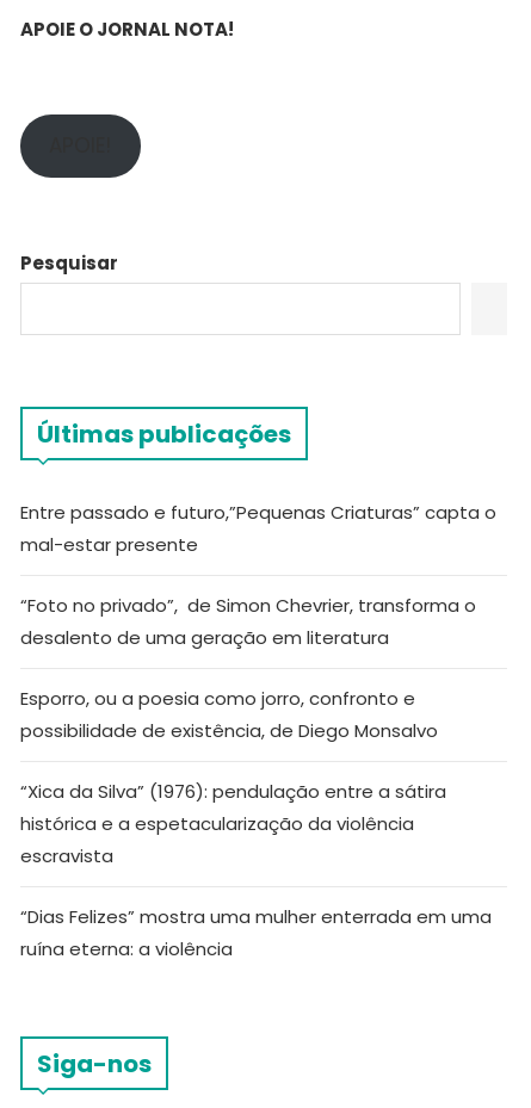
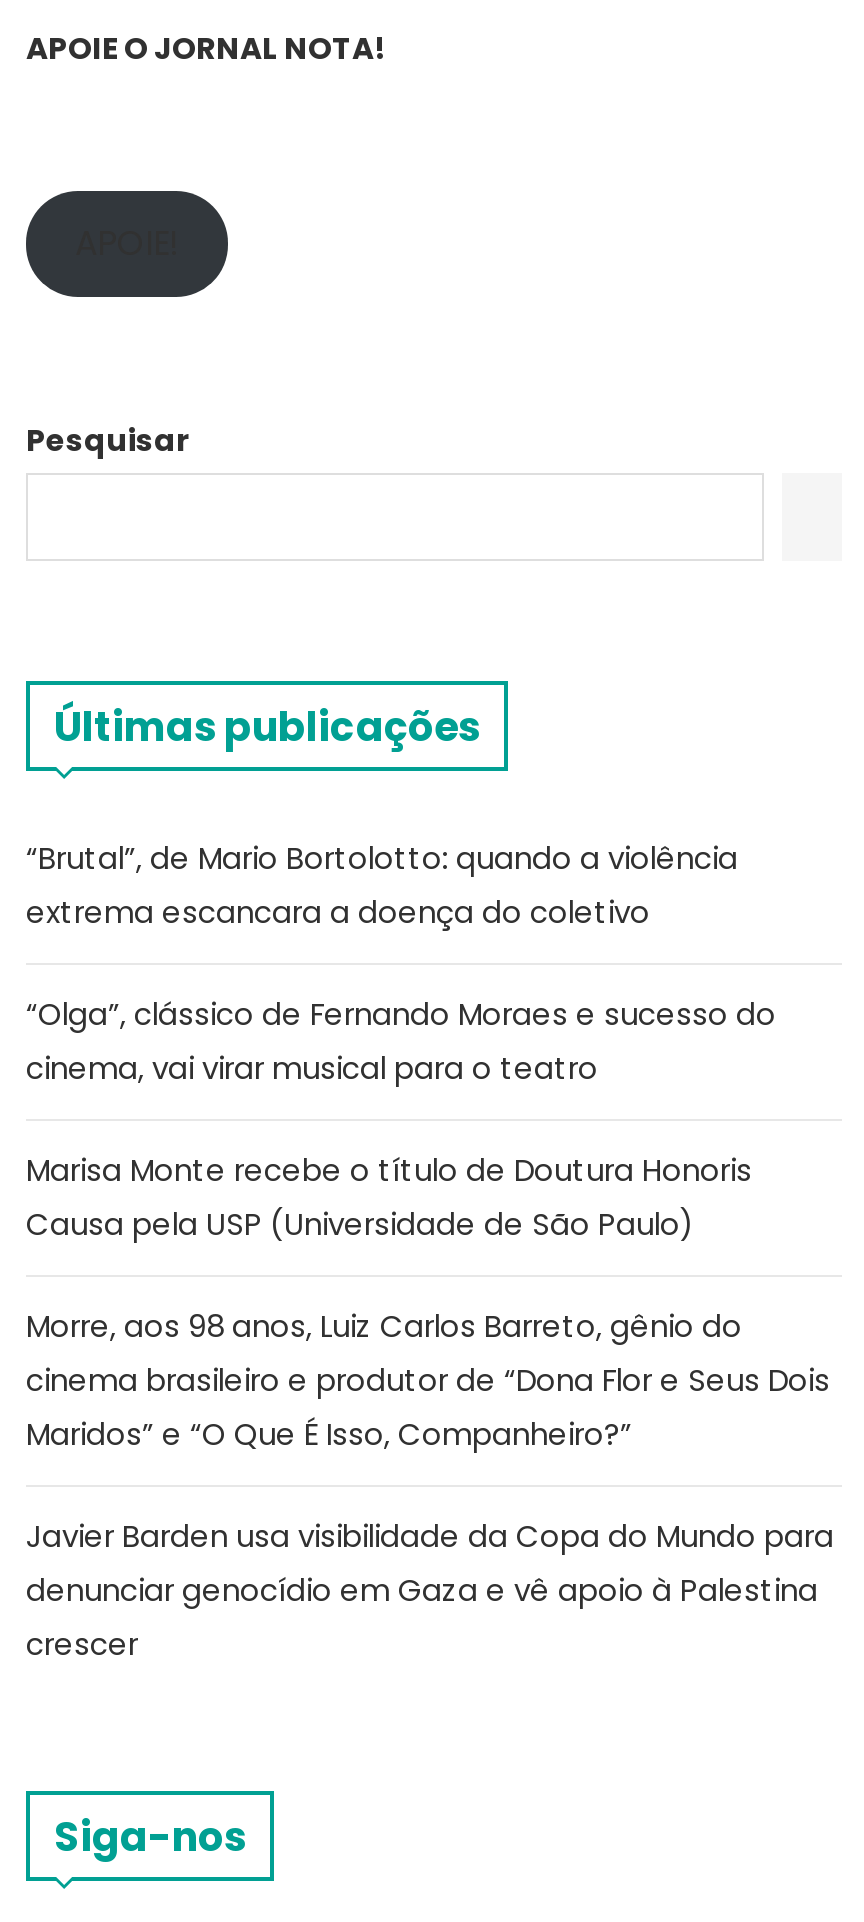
[20,499,496,556] Entre passado e futuro,”Pequenas Criaturas” capta o | mal-estar presente -> [26,836,738,932] “Brutal”, de Mario Bortolotto: quando a violência | extrema escancara a doença do coletivo
[20,592,476,649] “Foto no privado”, de Simon Chevrier, transforma o | desalento de uma geração em literatura -> [26,992,776,1088] “Olga”, clássico de Fernando Moraes e sucesso do | cinema, vai virar musical para o teatro
[20,685,438,742] Esporro, ou a poesia como jorro, confronto e | possibilidade de existência, de Diego Monsalvo -> [26,1148,752,1244] Marisa Monte recebe o título de Doutura Honoris | Causa pela USP (Universidade de São Paulo)
[20,778,446,868] “Xica da Silva” (1976): pendulação entre a sátira | histórica e a espetacularização da violência | escravista -> [26,1304,830,1454] Morre, aos 98 anos, Luiz Carlos Barreto, gênio do | cinema brasileiro e produtor de “Dona Flor e Seus Dois | Maridos” e “O Que É Isso, Companheiro?”
[20,903,492,961] “Dias Felizes” mostra uma mulher enterrada em uma | ruína eterna: a violência -> [26,1514,834,1664] Javier Barden usa visibilidade da Copa do Mundo para | denunciar genocídio em Gaza e vê apoio à Palestina | crescer

